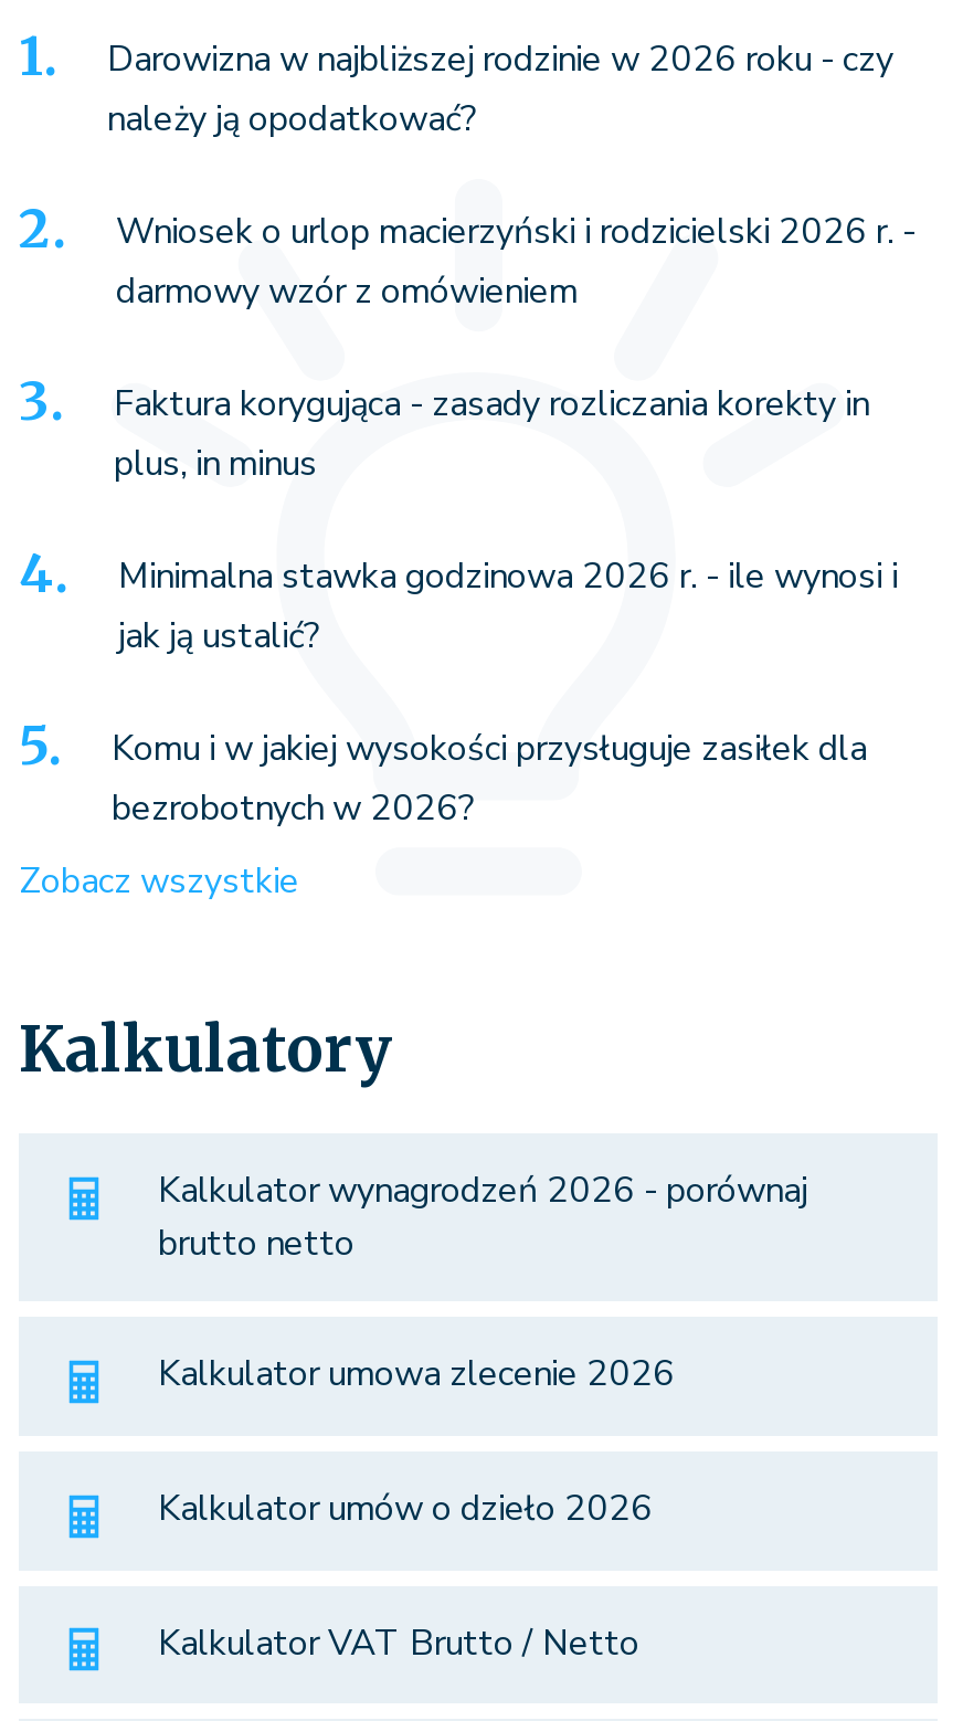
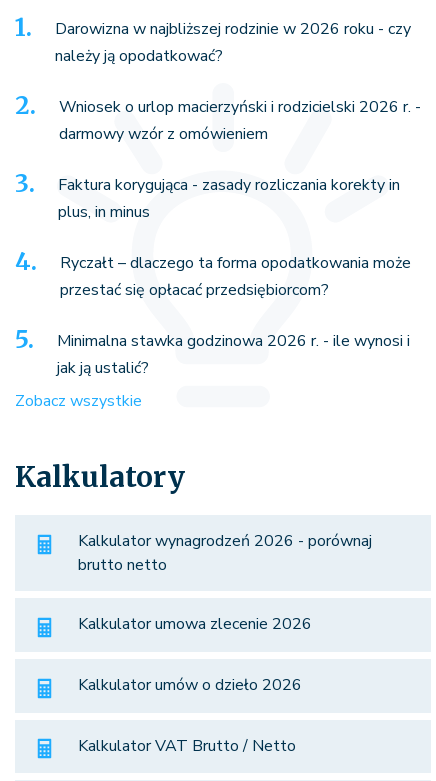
none -> [60,252,411,301] Ryczałt – dlaczego ta forma opodatkowania może | przestać się opłacać przedsiębiorcom?
moved [118,553,898,661] -> [57,330,410,379]: Minimalna stawka godzinowa 2026 r. - ile wynosi i | jak ją ustalić?
[112,726,867,834] Komu i w jakiej wysokości przysługuje zasiłek dla | bezrobotnych w 2026? -> none

